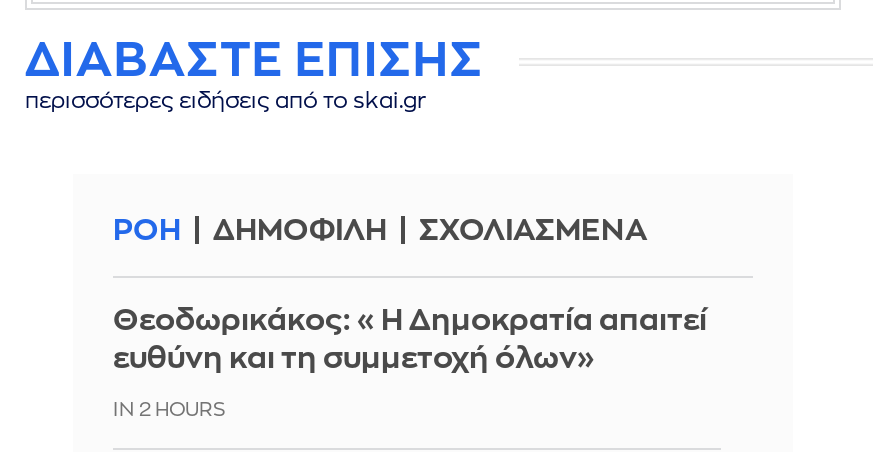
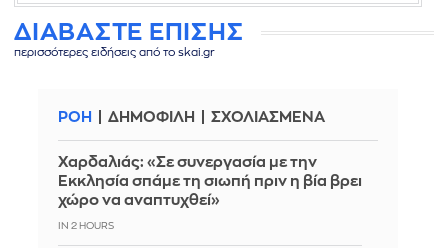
[113,307,707,375] Θεοδωρικάκος: «Η Δημοκρατία απαιτεί | ευθύνη και τη συμμετοχή όλων» -> [58,155,362,208] Χαρδαλιάς: «Σε συνεργασία με την | Εκκλησία σπάμε τη σιωπή πριν η βία βρει | χώρο να αναπτυχθεί»

